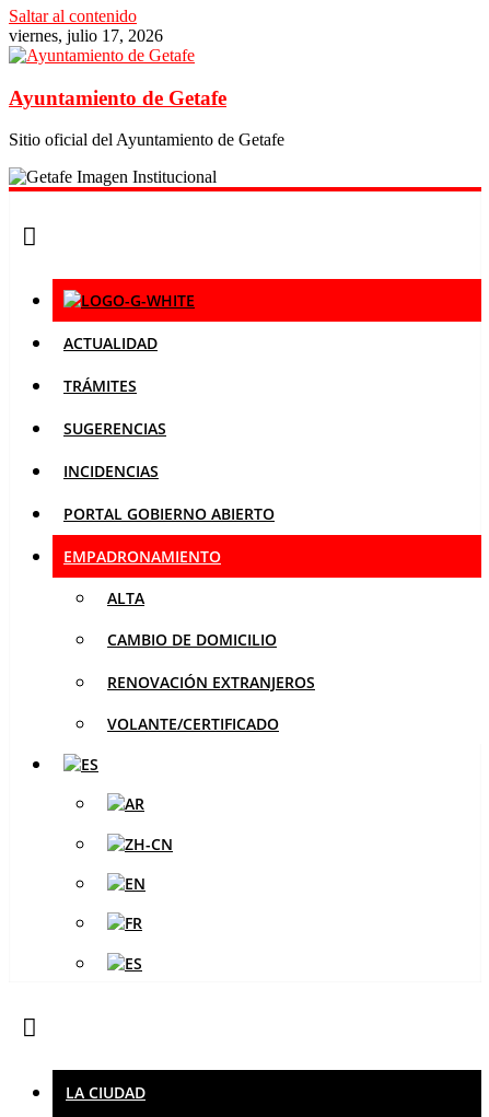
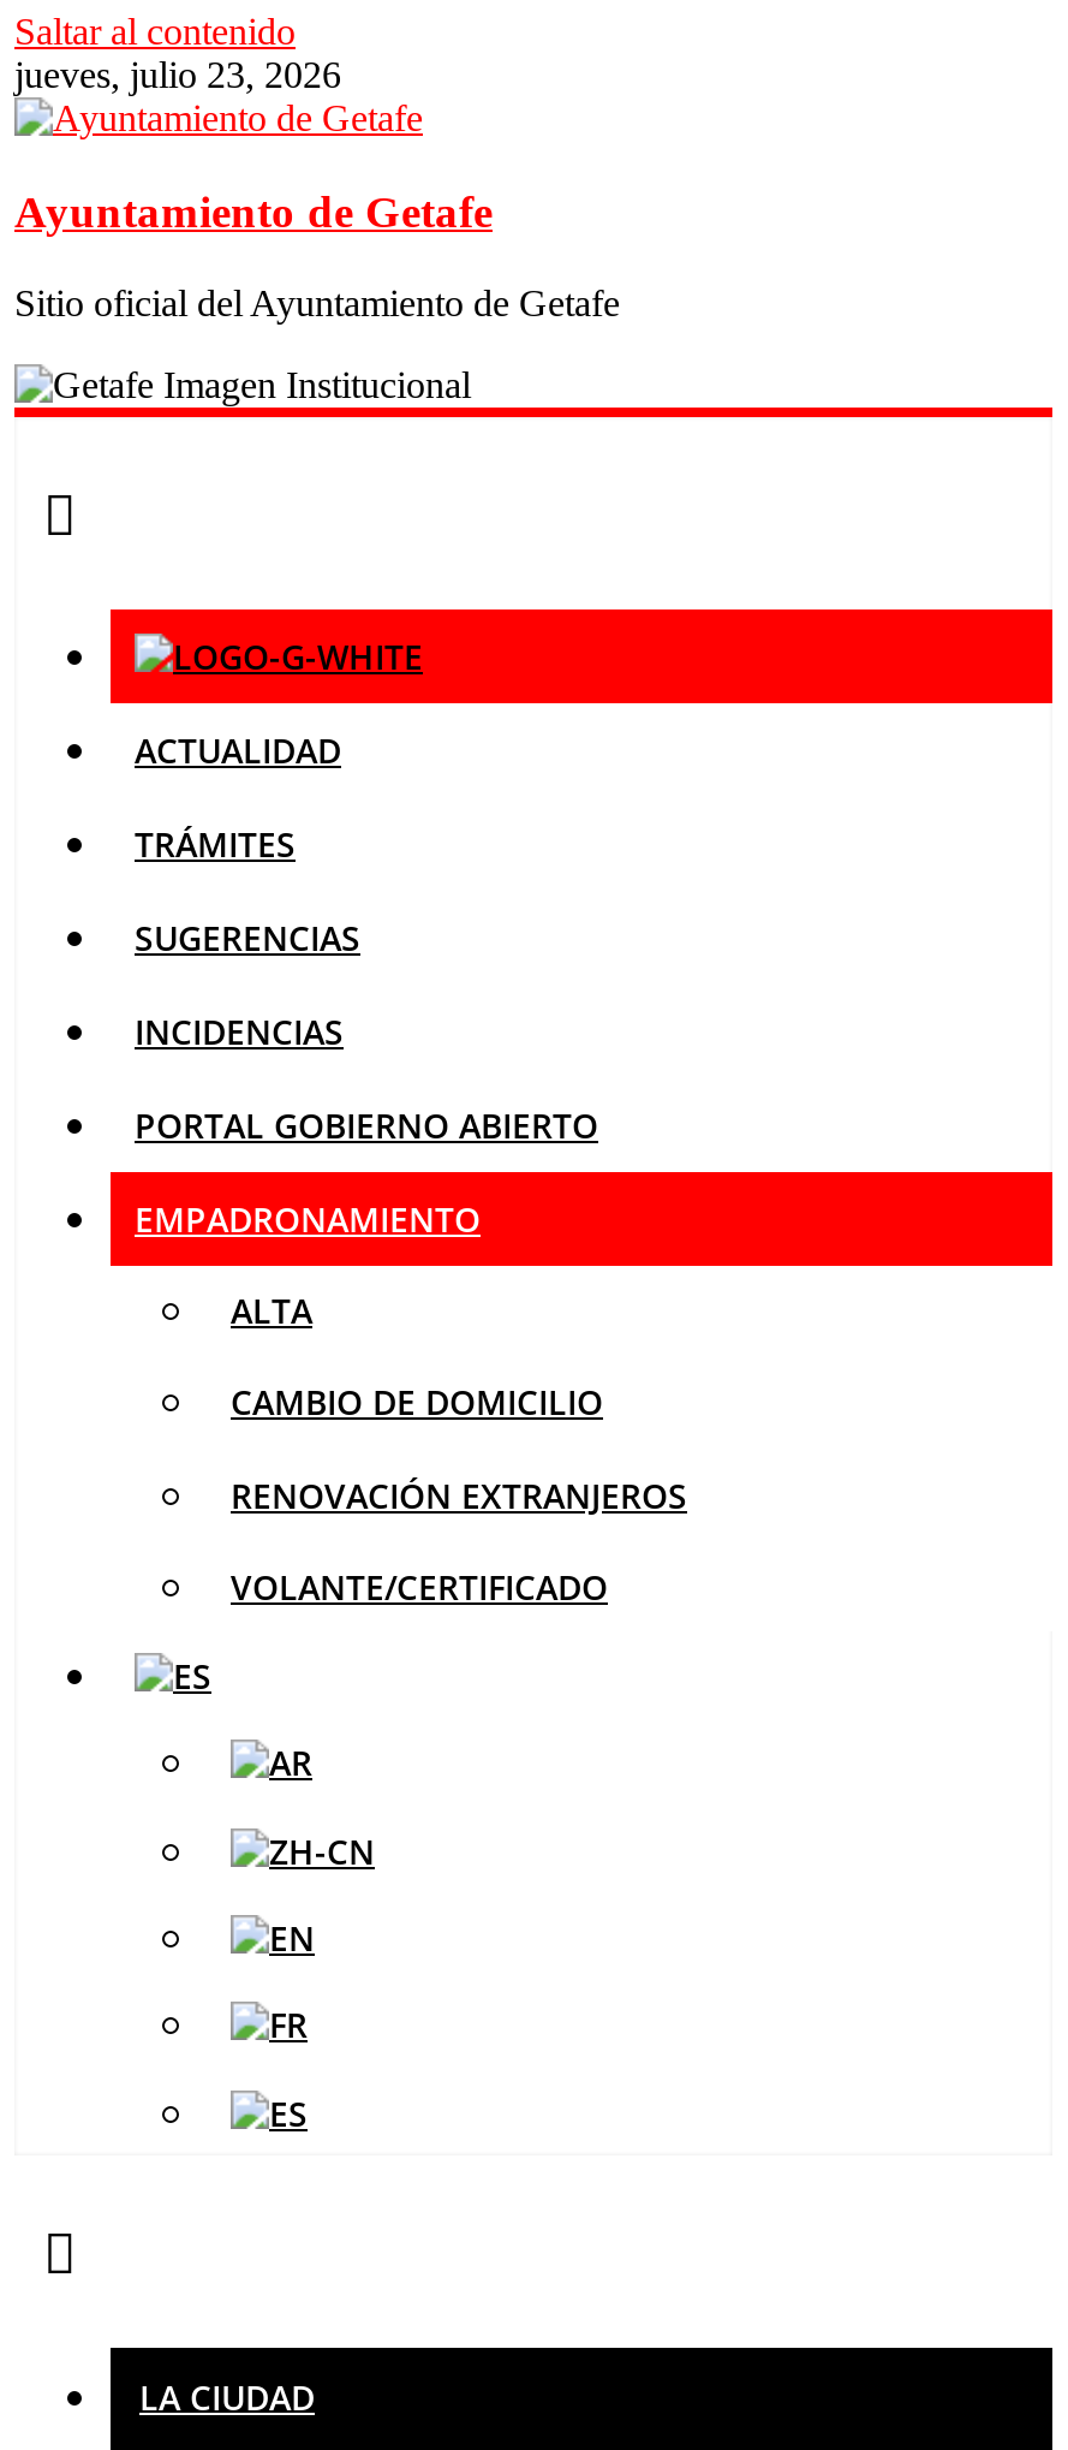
[9,26,163,45] viernes, julio 17, 2026 -> [14,54,341,95] jueves, julio 23, 2026

